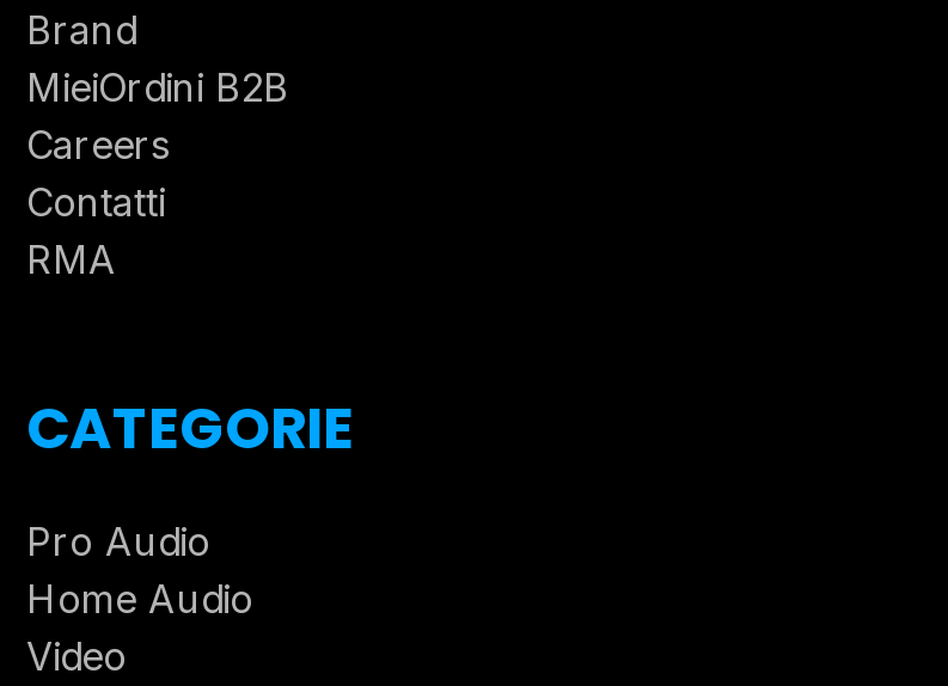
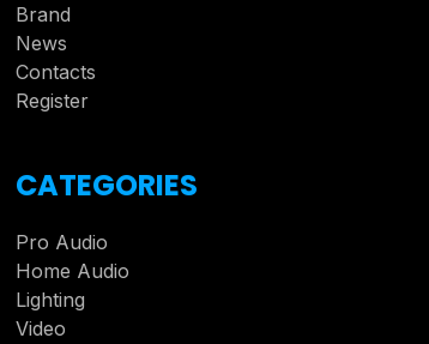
[26,63,289,283] MieiOrdini B2B | Careers | Contatti | RMA -> [16,32,96,113] News | Contacts | Register
[26,388,354,467] CATEGORIE -> [16,166,198,205] CATEGORIES
moved [26,517,253,622] -> [16,231,129,283]: Pro Audio | Home Audio
none -> [16,288,85,312] Lighting

